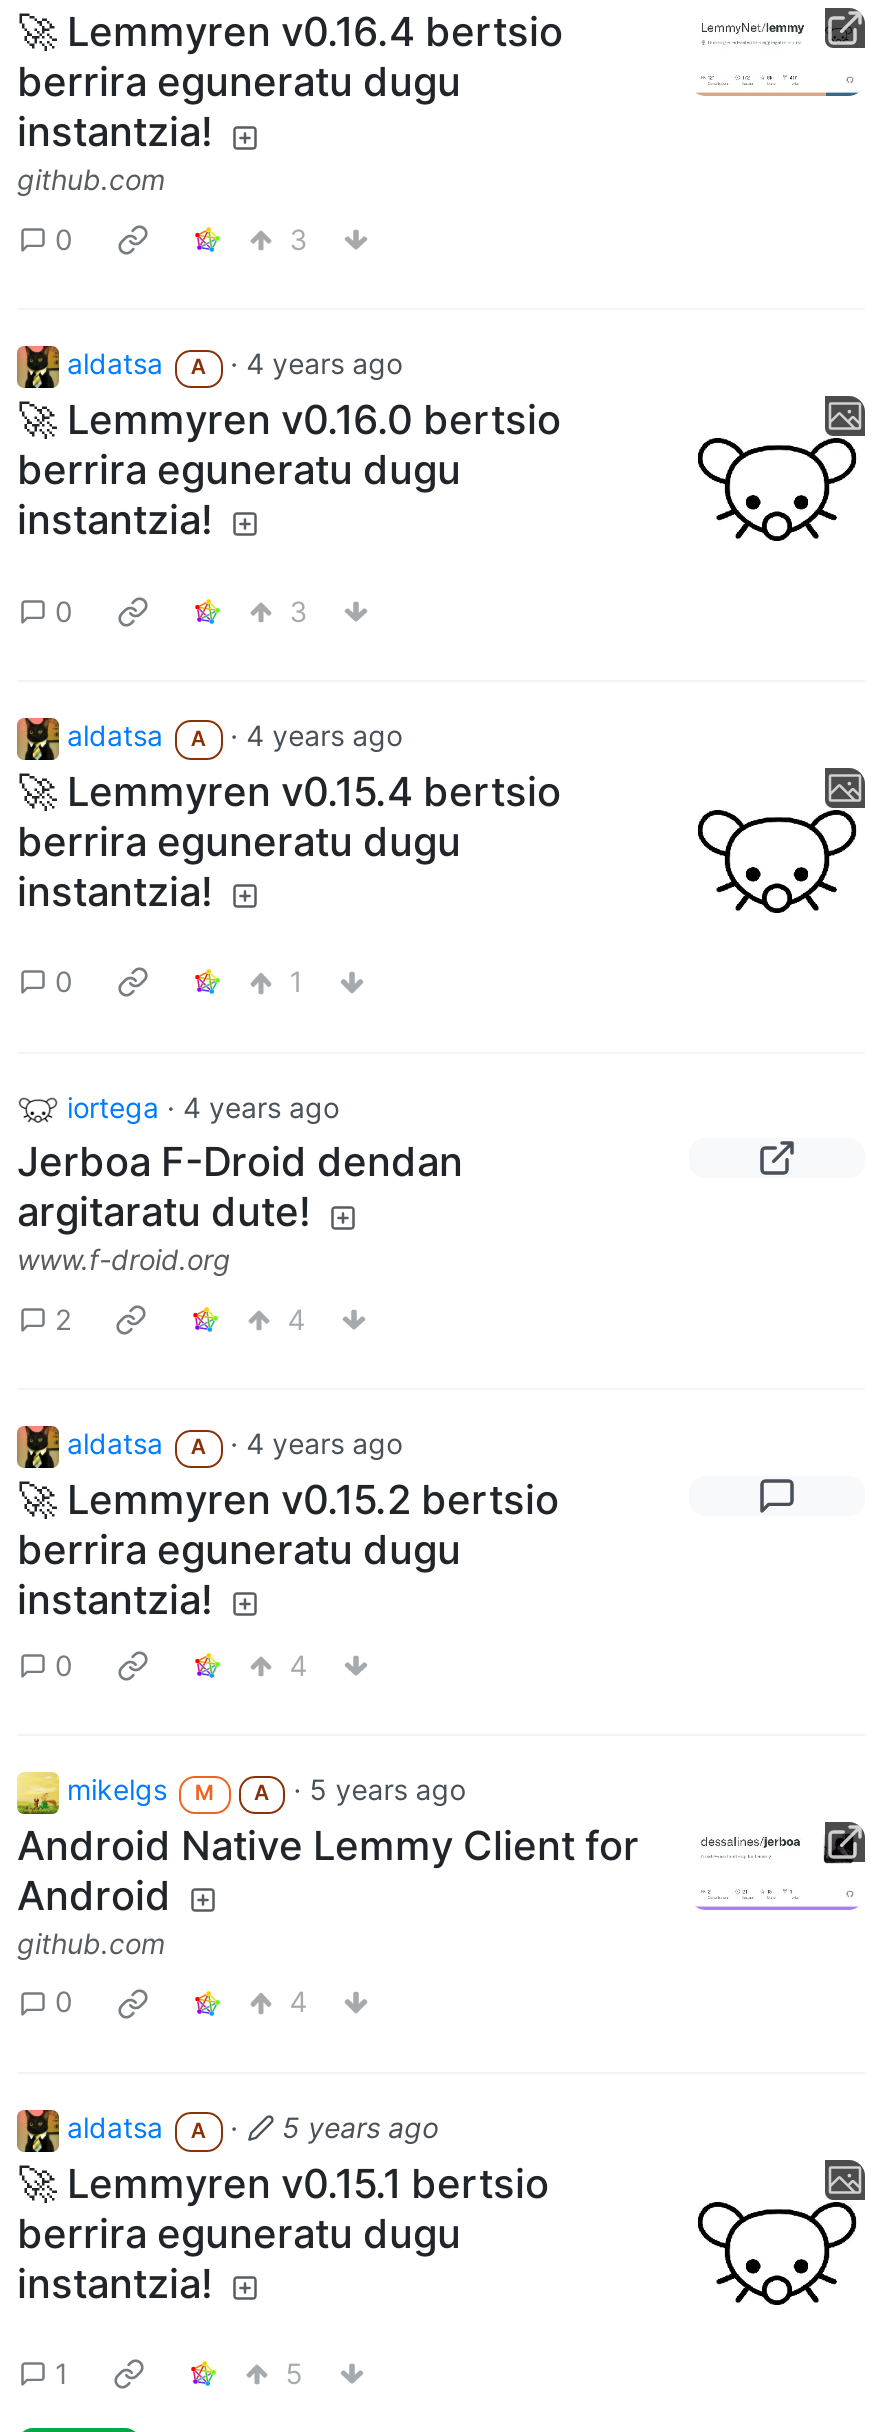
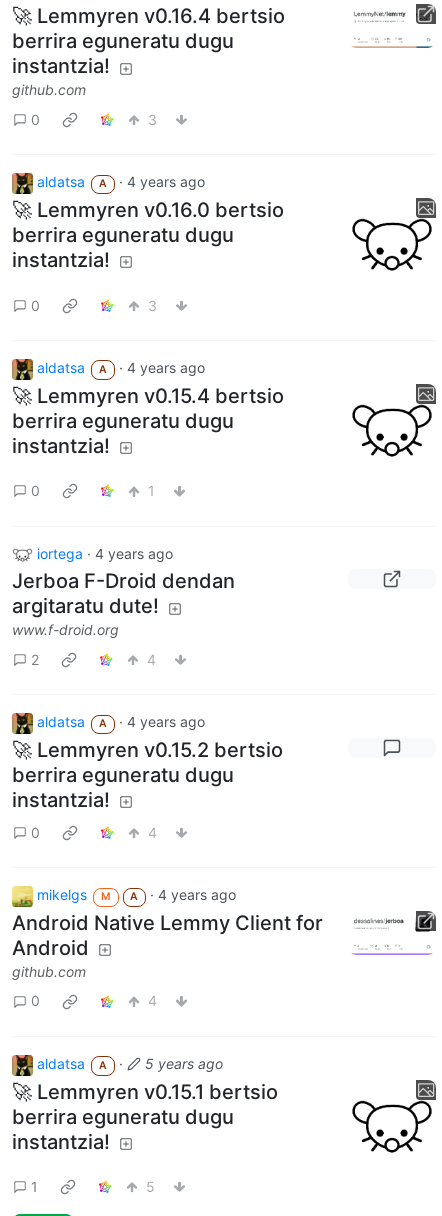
[67,1772,465,1806] mikelgs M A · 5 years ago -> [37,886,236,903] mikelgs M A · 4 years ago

